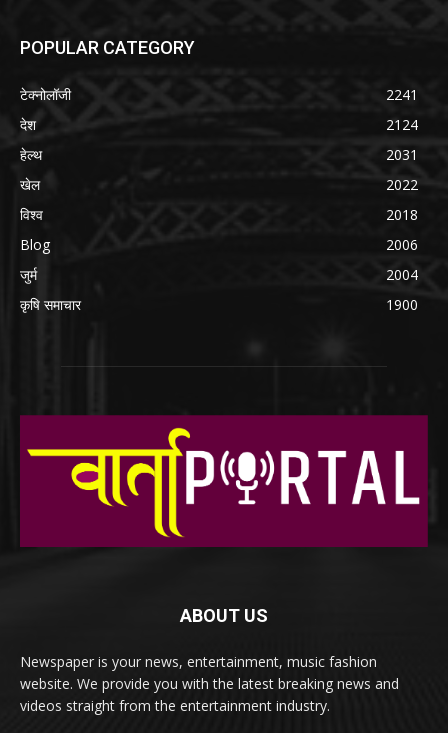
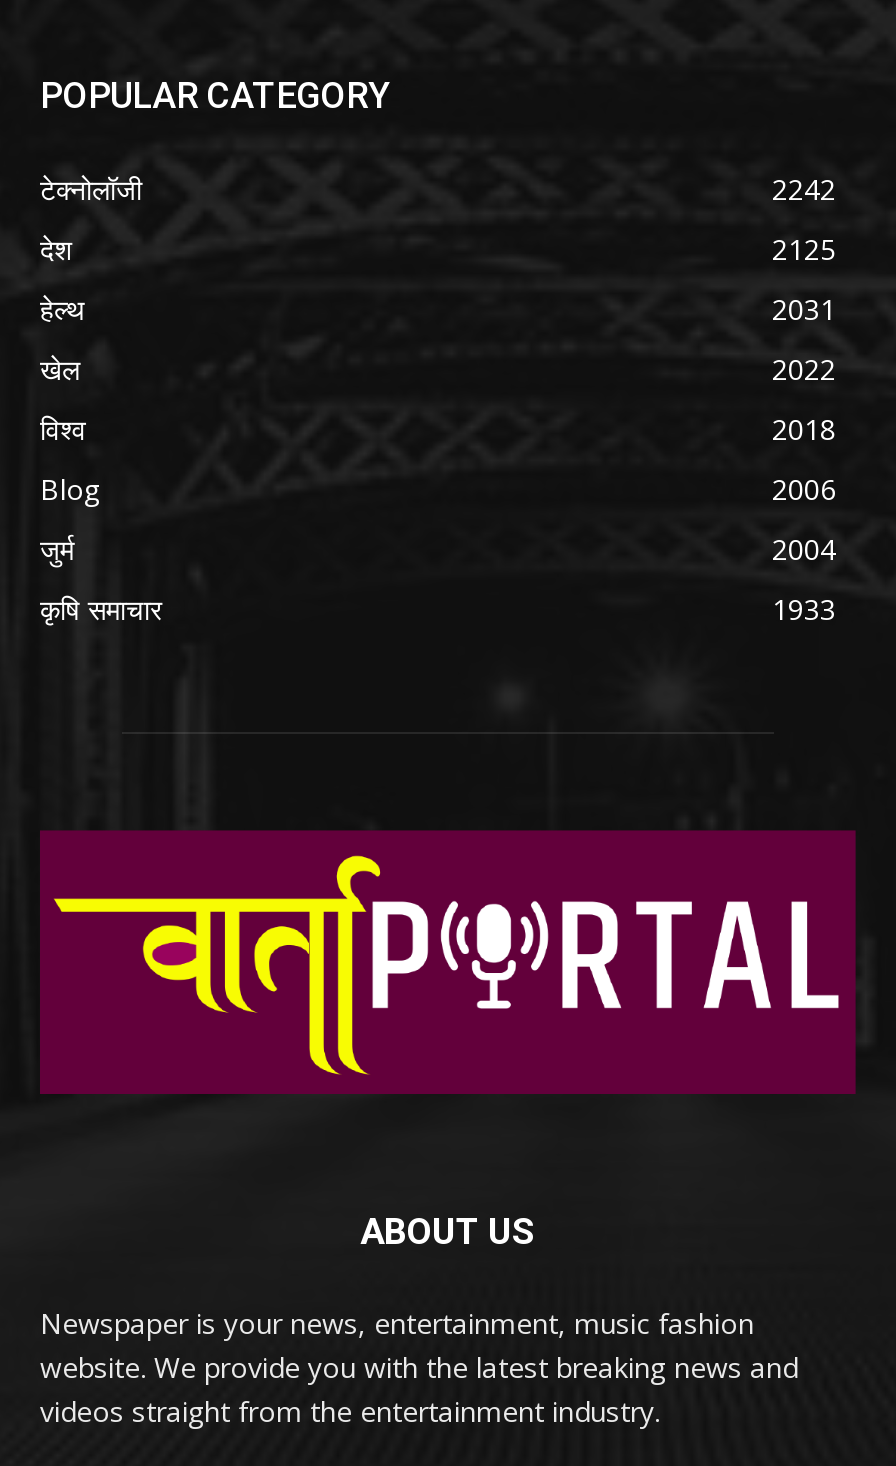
[386,84,418,103] 2241 -> [772,169,836,207] 2242
[386,114,418,133] 2124 -> [772,229,836,267] 2125
[386,294,418,313] 1900 -> [772,589,836,627] 1933

